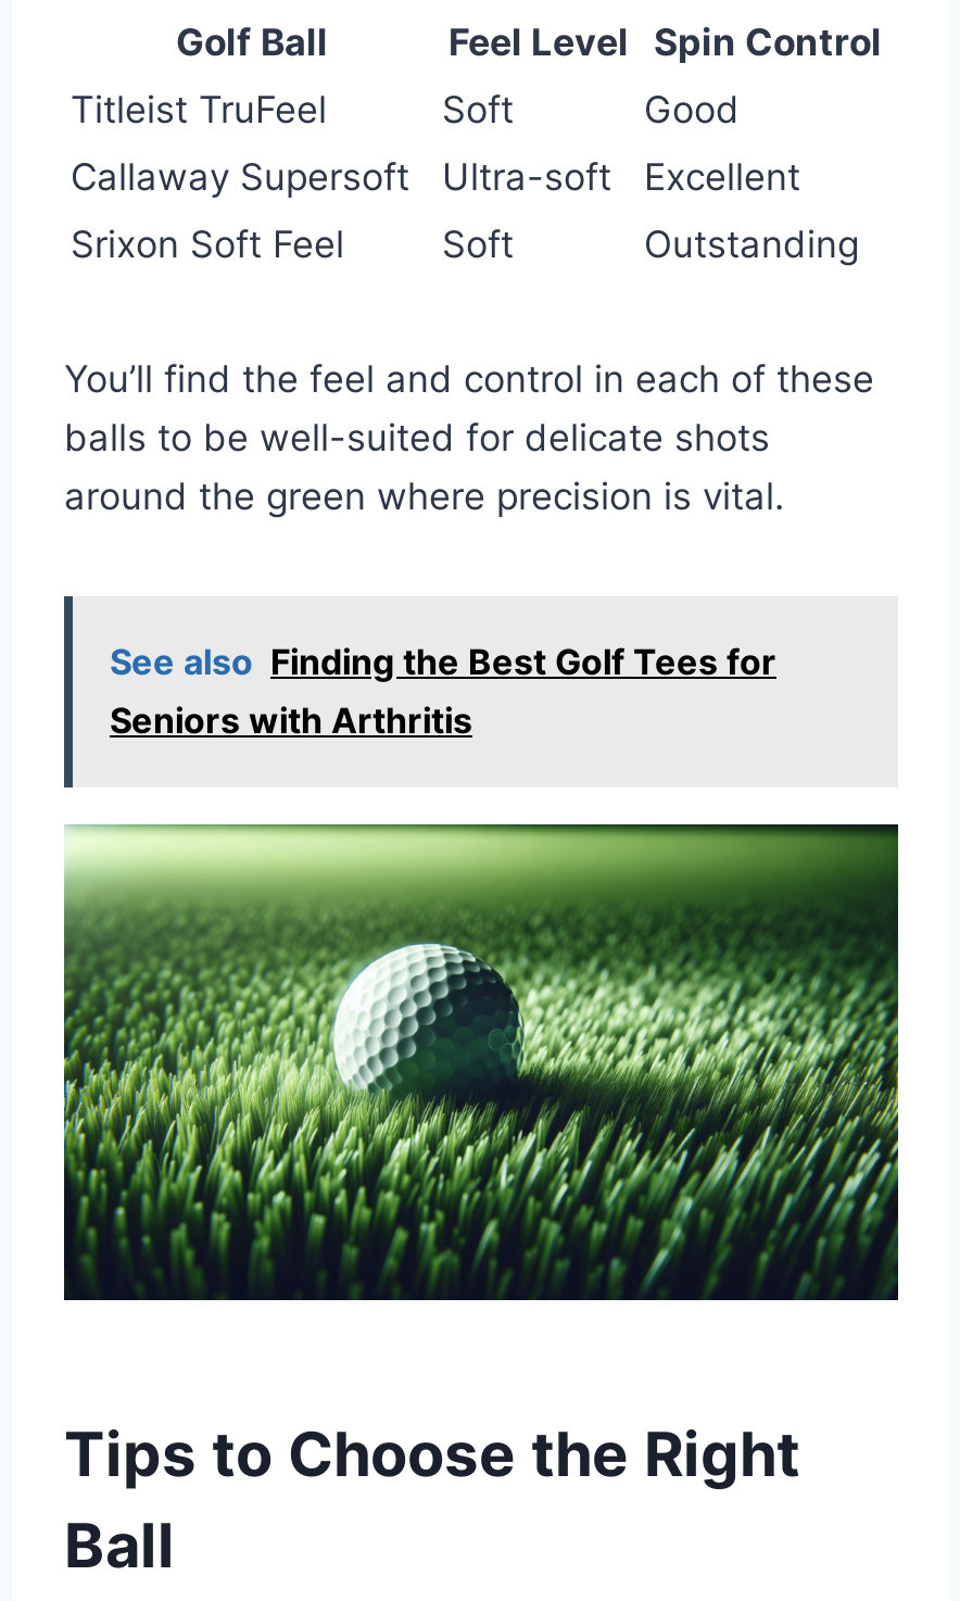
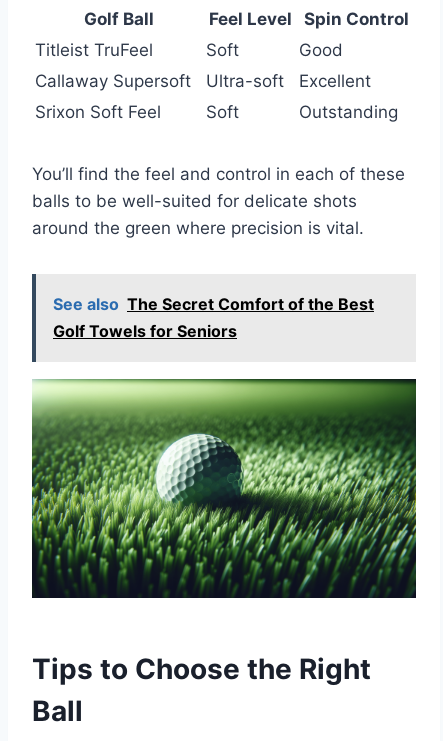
[110,639,776,741] See also Finding the Best Golf Tees for | Seniors with Arthritis -> [53,294,374,341] See also The Secret Comfort of the Best | Golf Towels for Seniors

